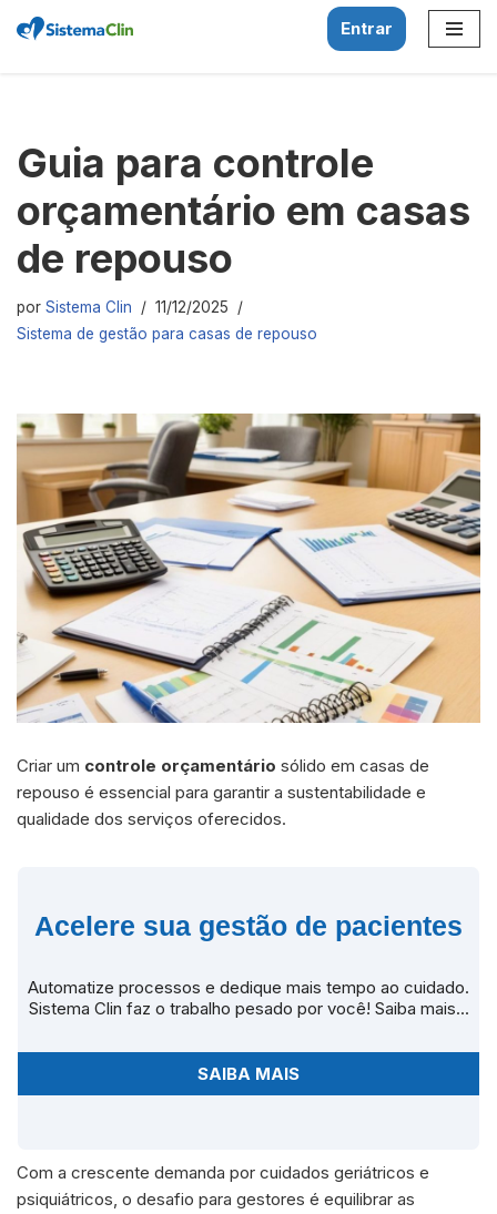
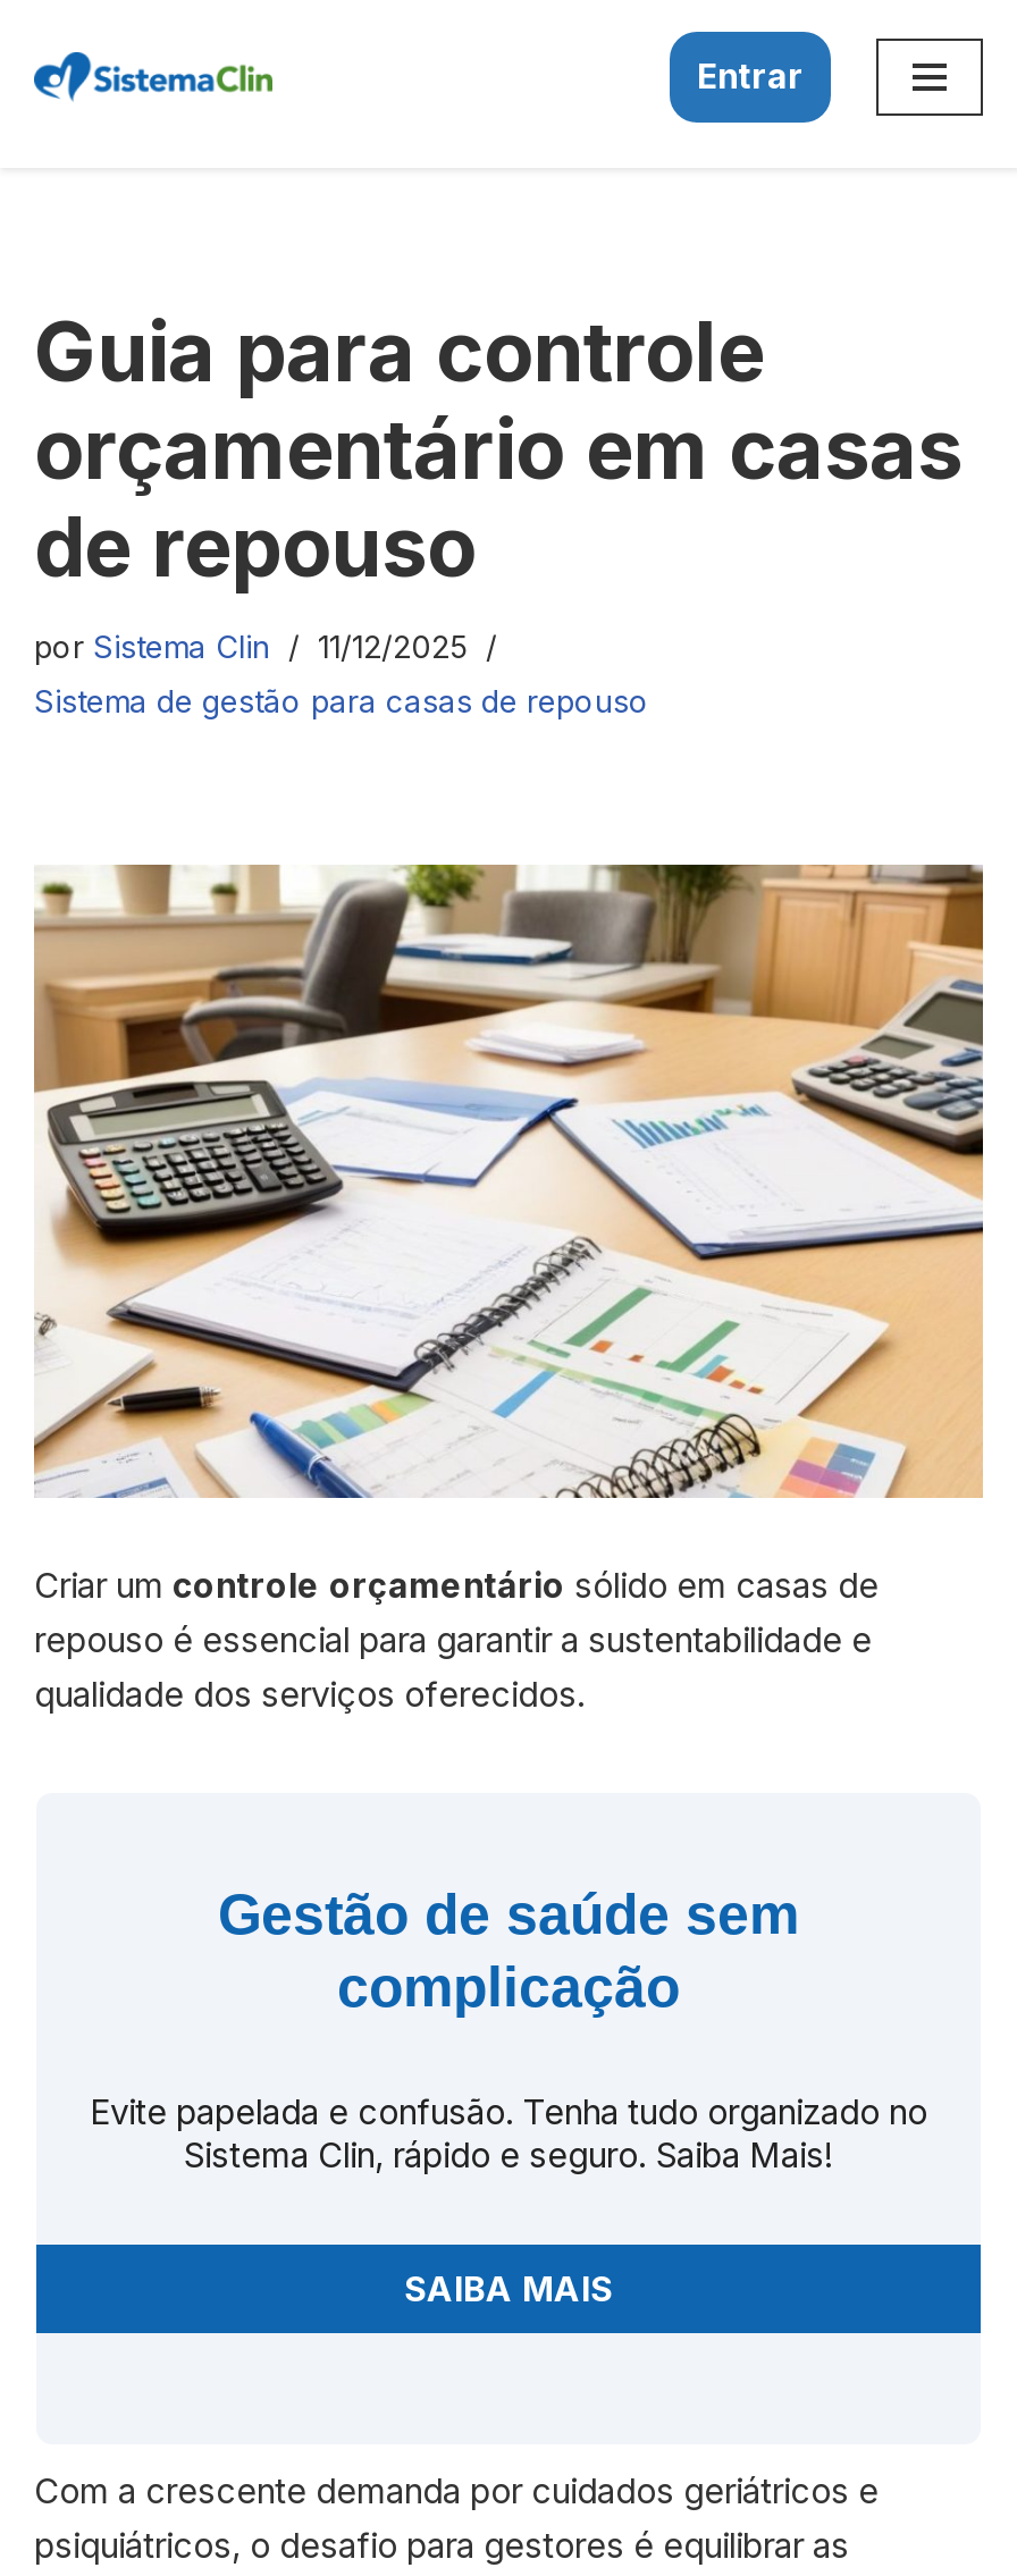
[34,910,463,941] Acelere sua gestão de pacientes -> [218,1880,799,2017] Gestão de saúde sem | complicação
[28,976,469,1018] Automatize processos e dedique mais tempo ao cuidado. | Sistema Clin faz o trabalho pesado por você! Saiba mais... -> [90,2089,927,2175] Evite papelada e confusão. Tenha tudo organizado no | Sistema Clin, rápido e seguro. Saiba Mais!

